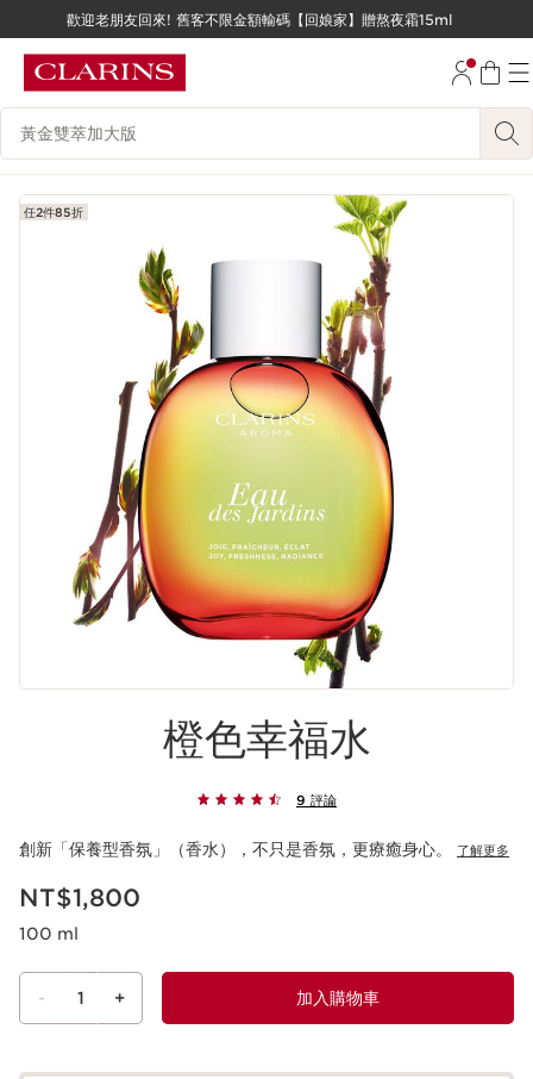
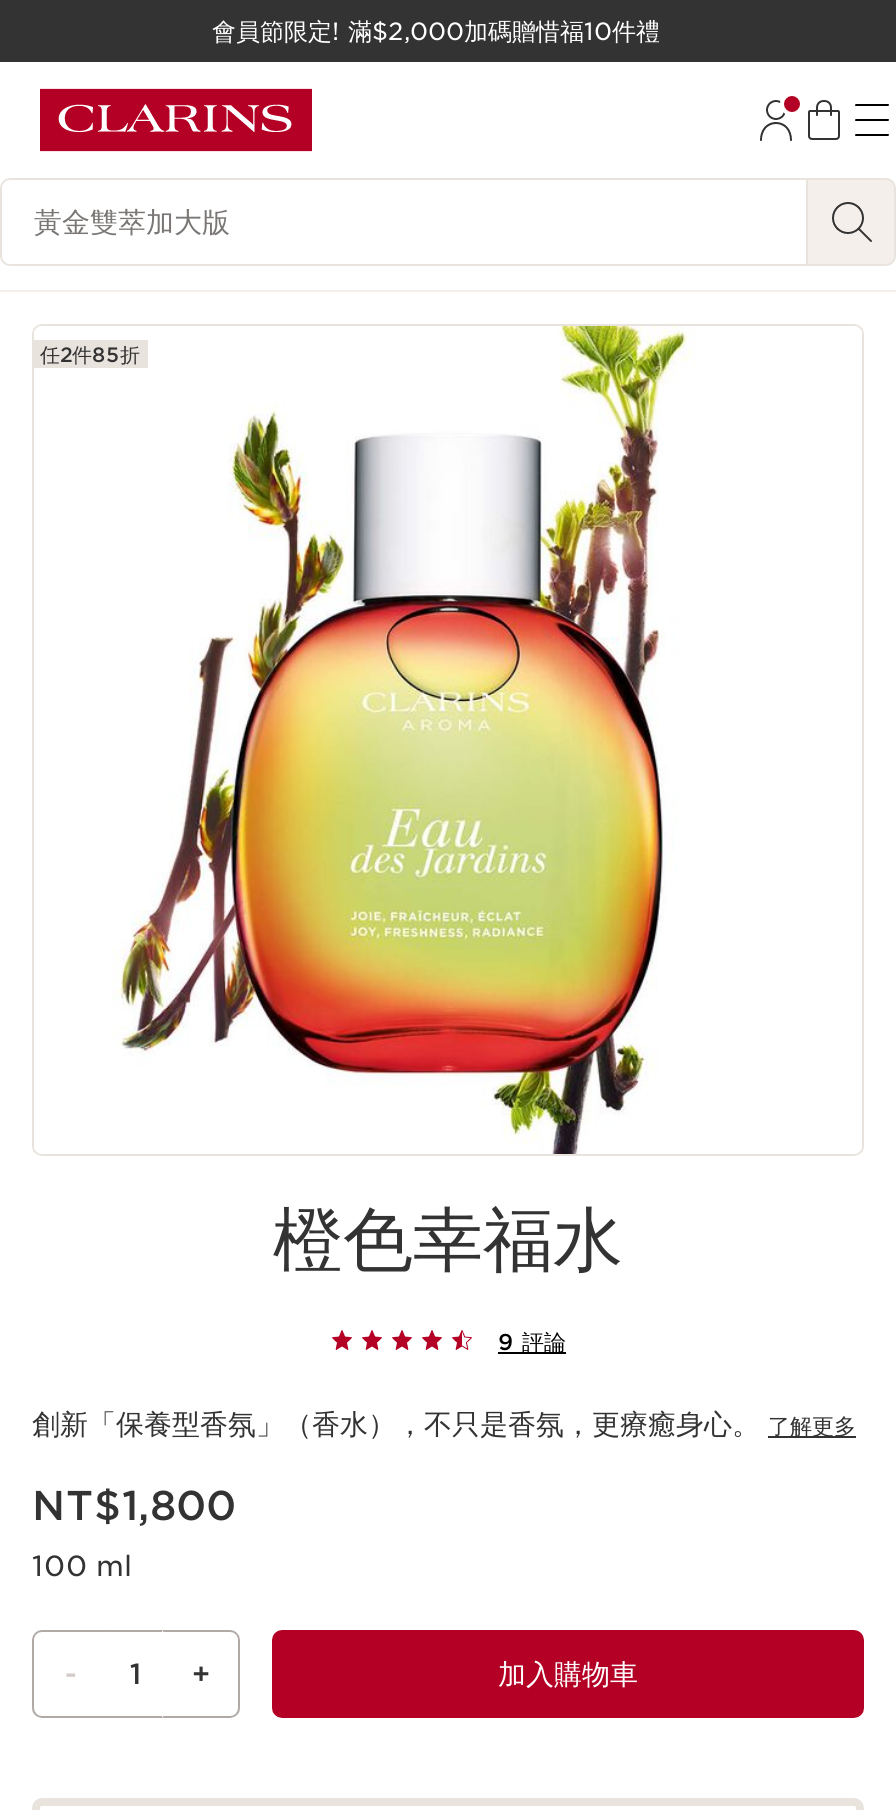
[67,11,457,29] 歡迎老朋友回來! 舊客不限金額輸碼【回娘家】贈熬夜霜15ml -> [212,16,668,46] 會員節限定! 滿$2,000加碼贈惜福10件禮

